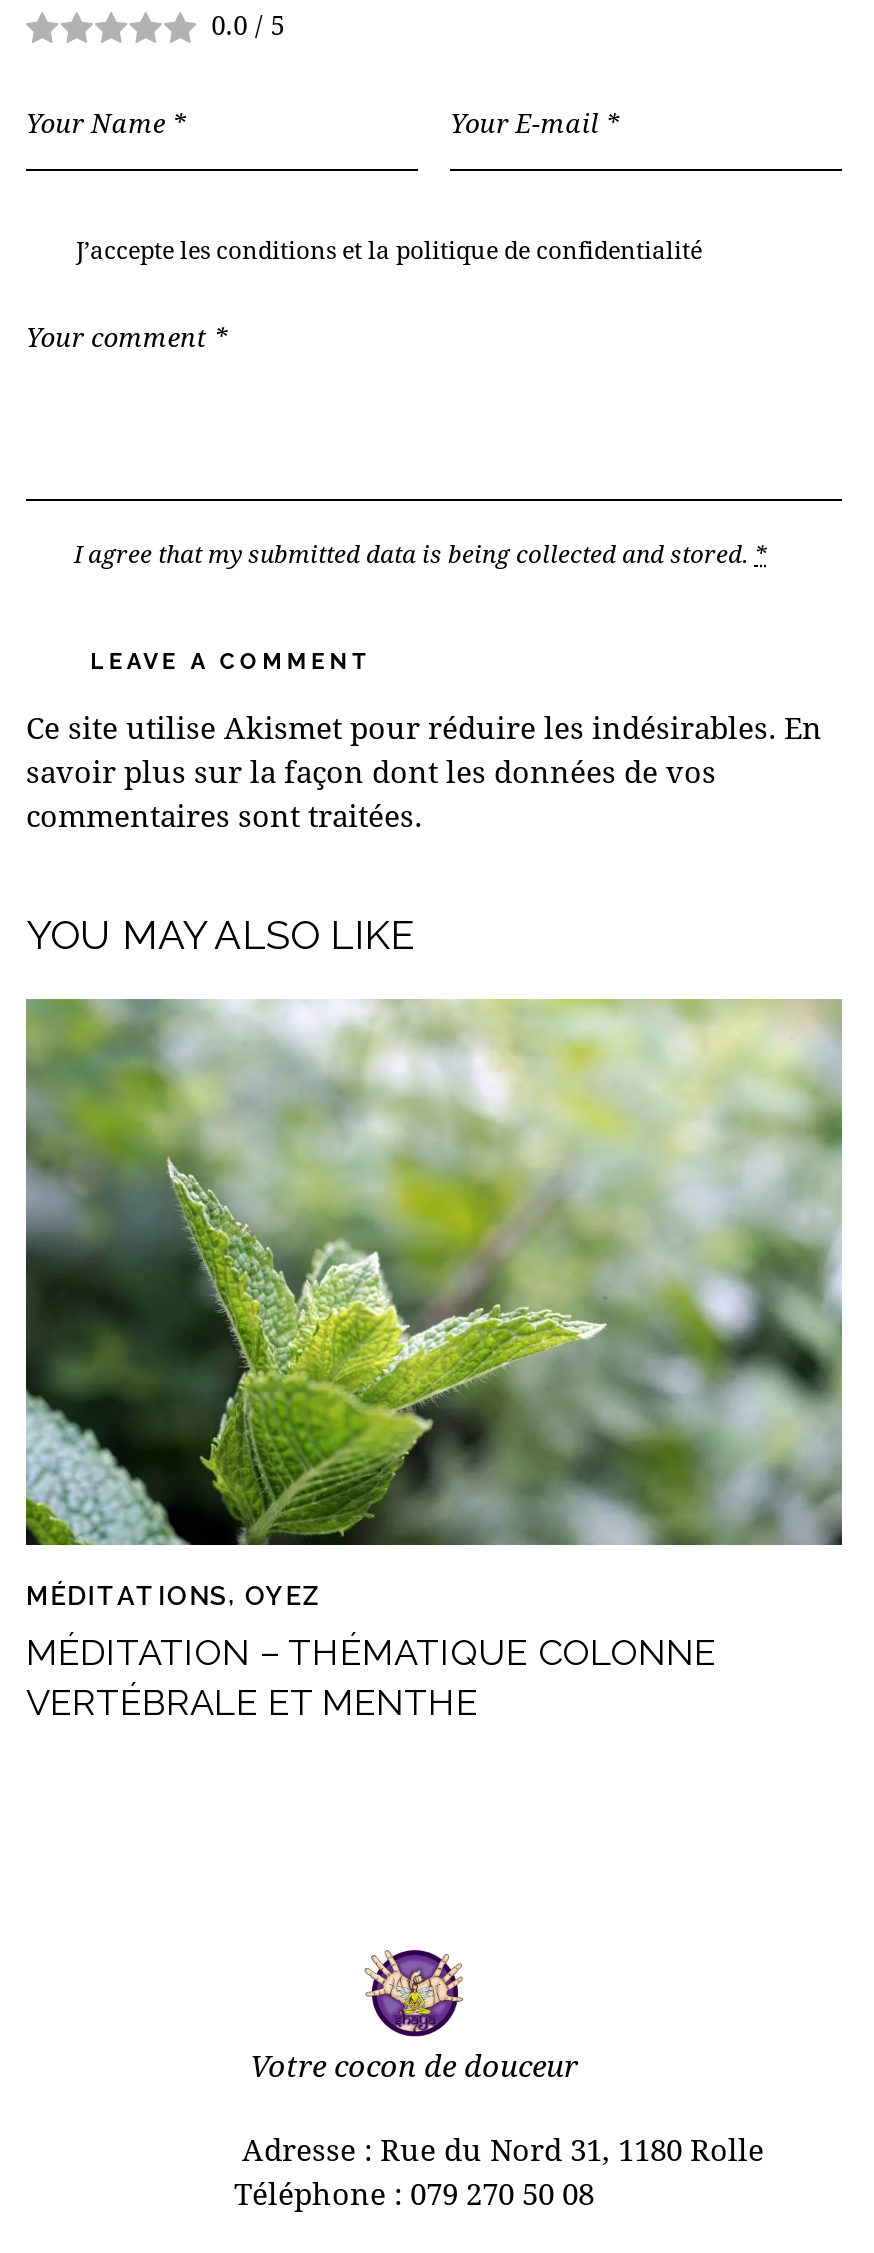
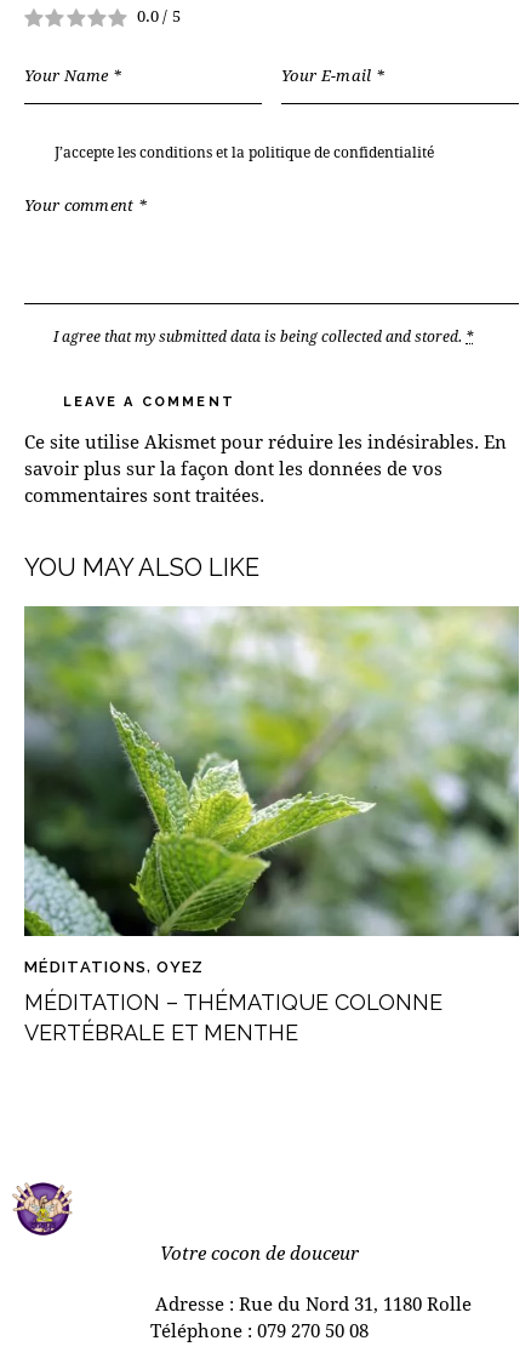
none -> [12,1181,73,1237] [image]
[364,1949,464,2039] [image] -> none

